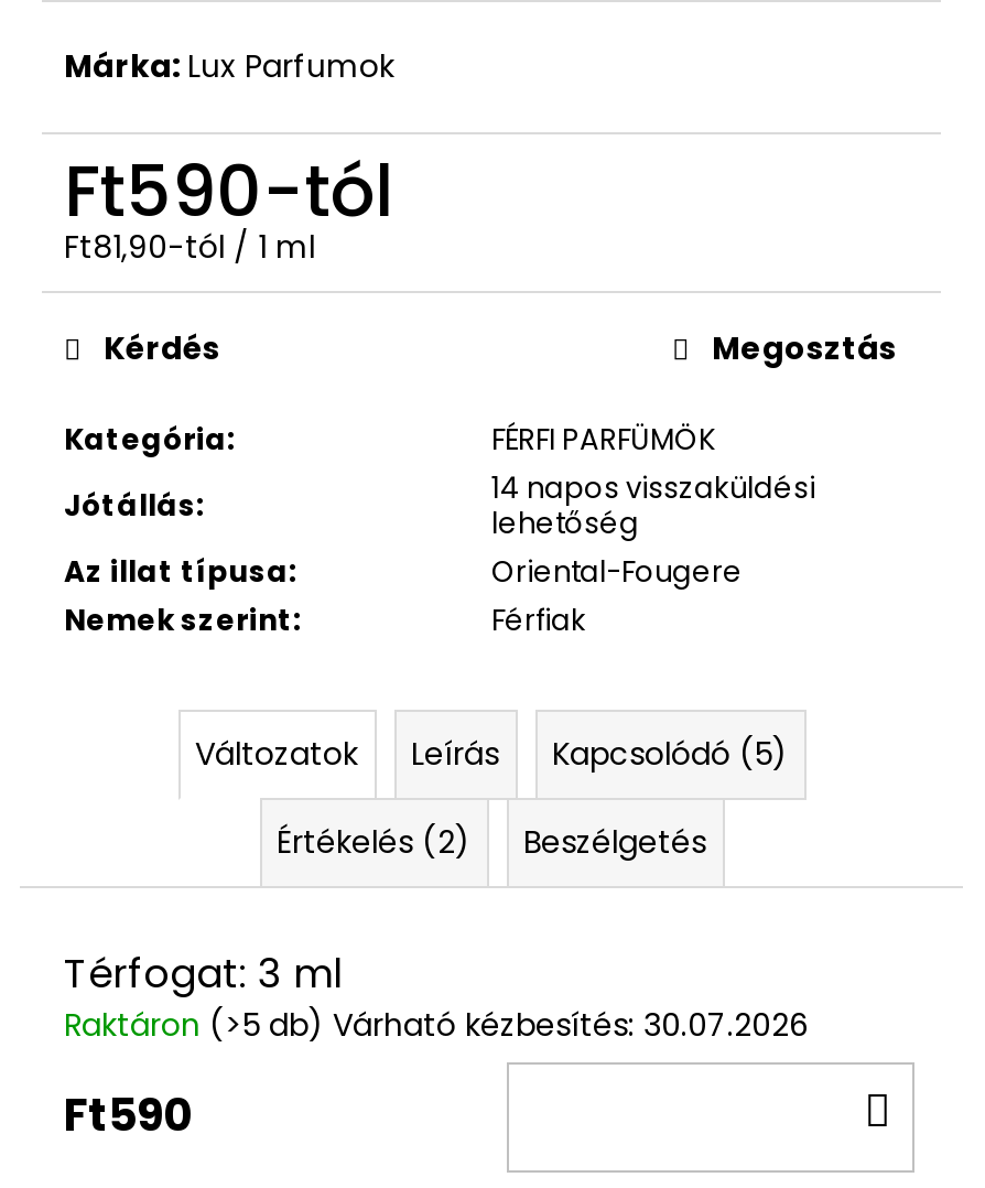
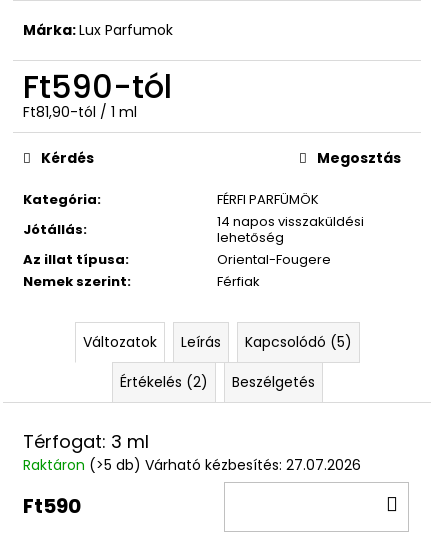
[64,1002,809,1046] Raktáron (>5 db) Várható kézbesítés: 30.07.2026 -> [23,454,361,474] Raktáron (>5 db) Várható kézbesítés: 27.07.2026

